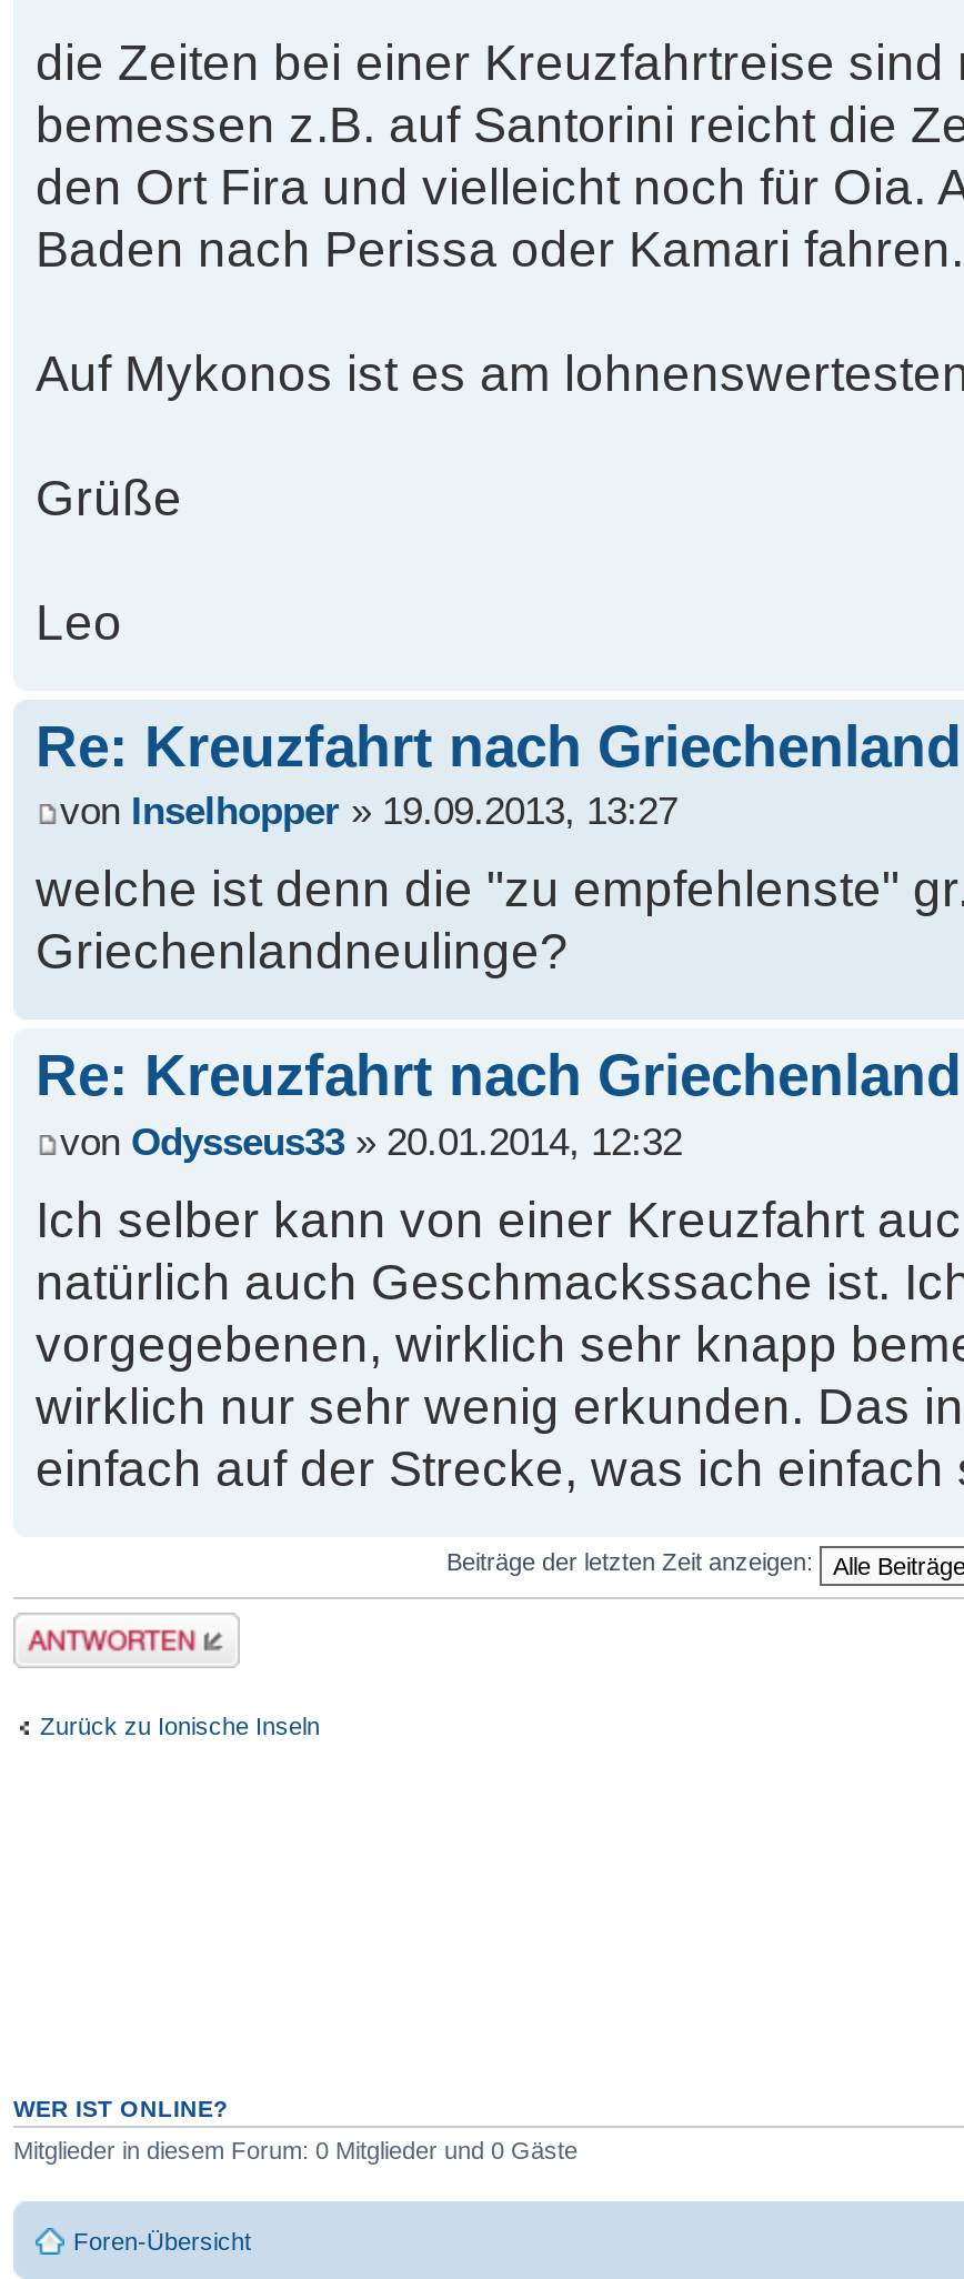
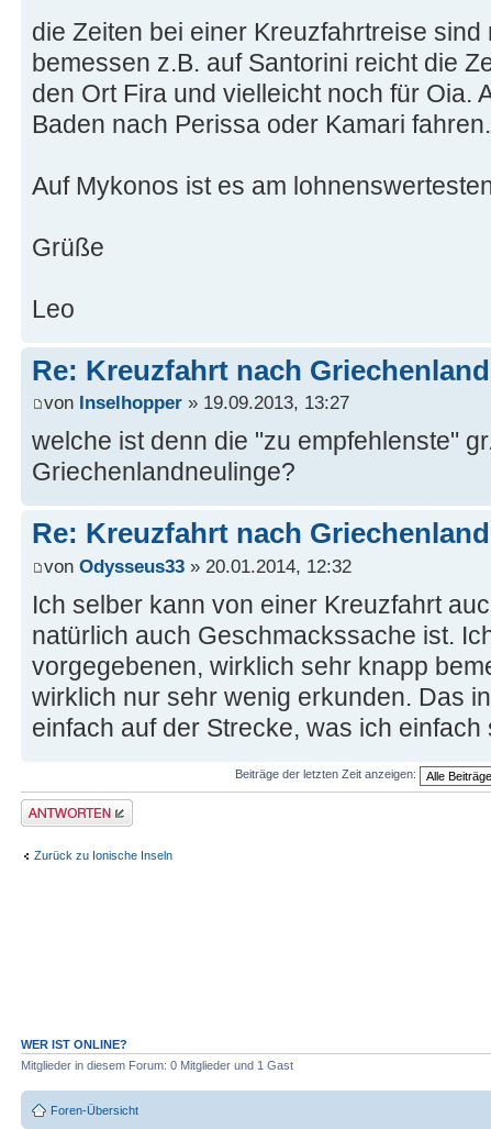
[13,2136,578,2163] Mitglieder in diesem Forum: 0 Mitglieder und 0 Gäste -> [21,1058,293,1071] Mitglieder in diesem Forum: 0 Mitglieder und 1 Gast

